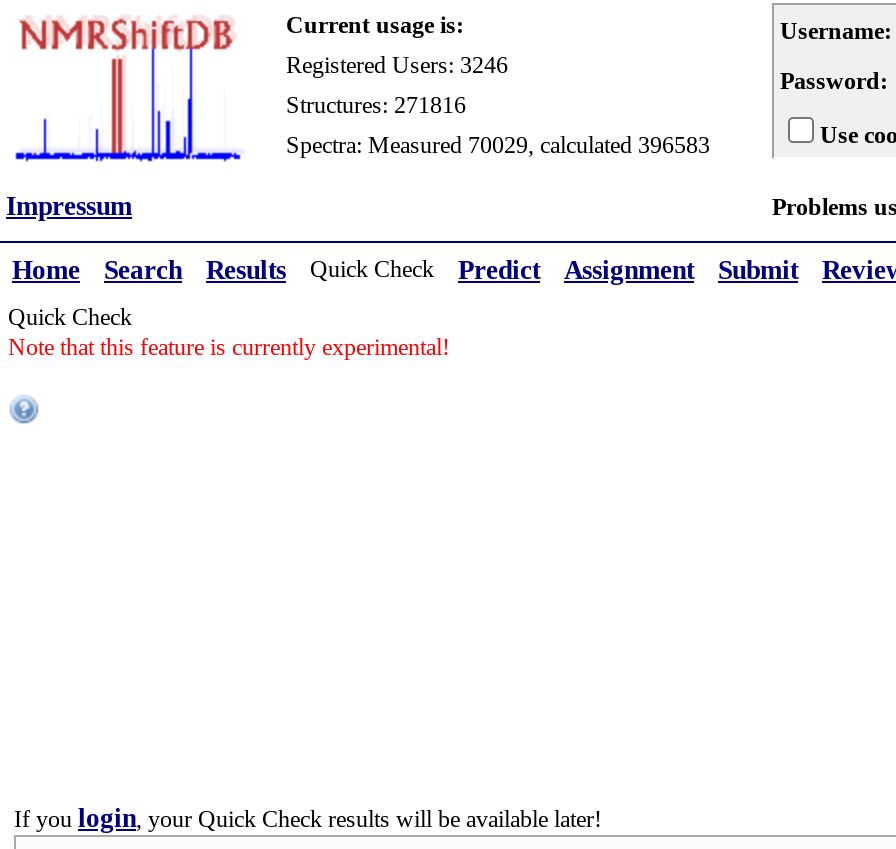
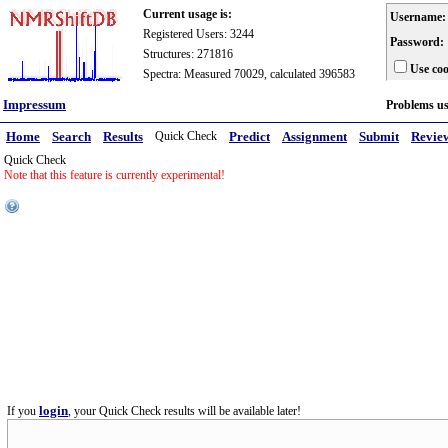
[286,51,508,79] Registered Users: 3246 -> [143,27,254,41] Registered Users: 3244

